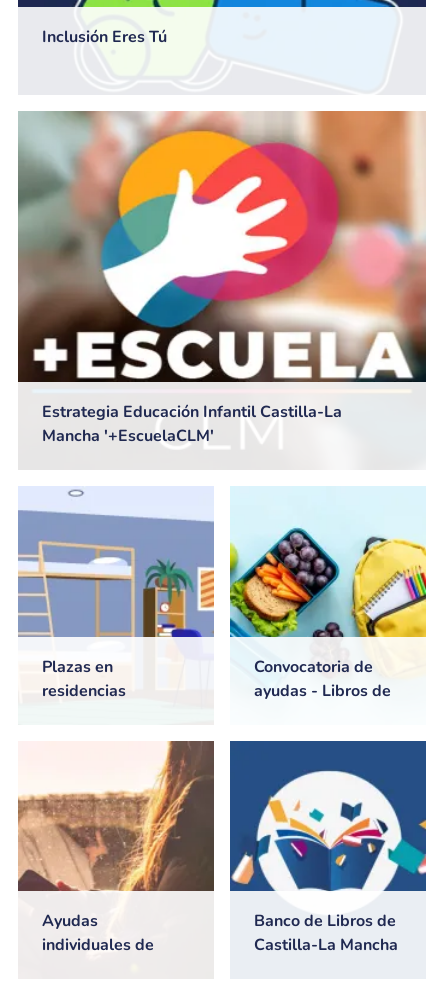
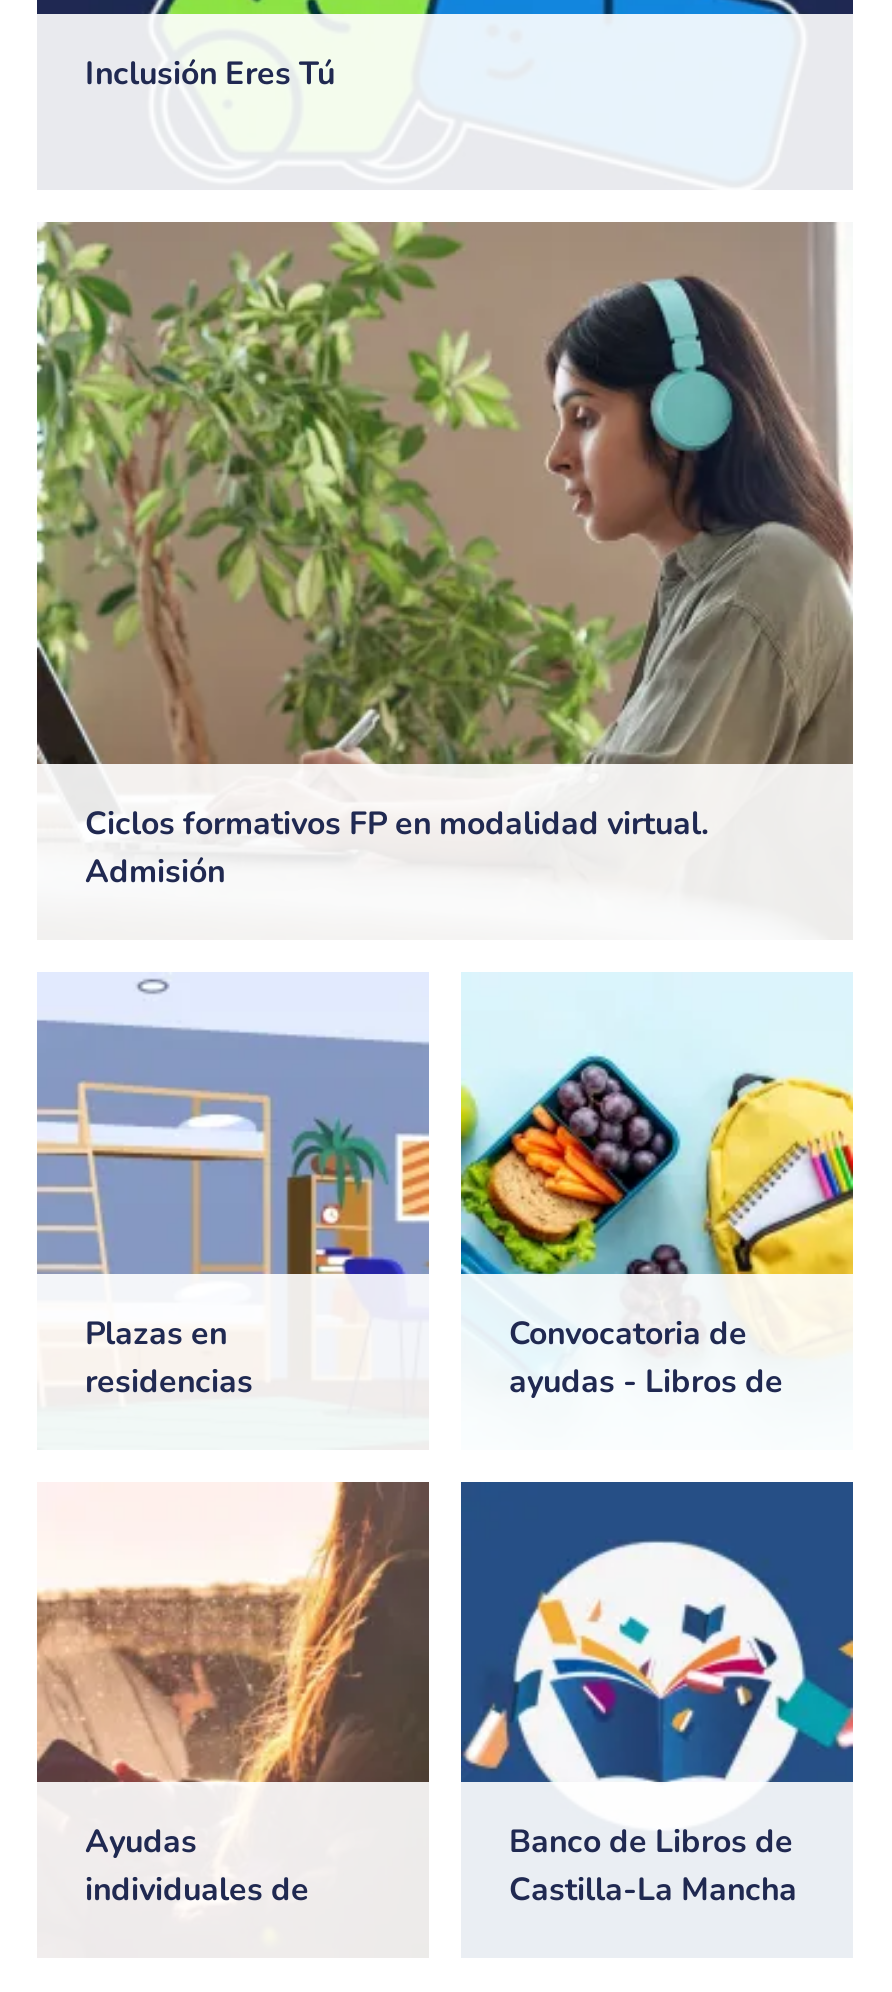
[17,111,427,447] [image] | Estrategia Educación Infantil Castilla-La | Mancha '+EscuelaCLM' -> [37,222,855,895] [image] | Ciclos formativos FP en modalidad virtual. | Admisión

